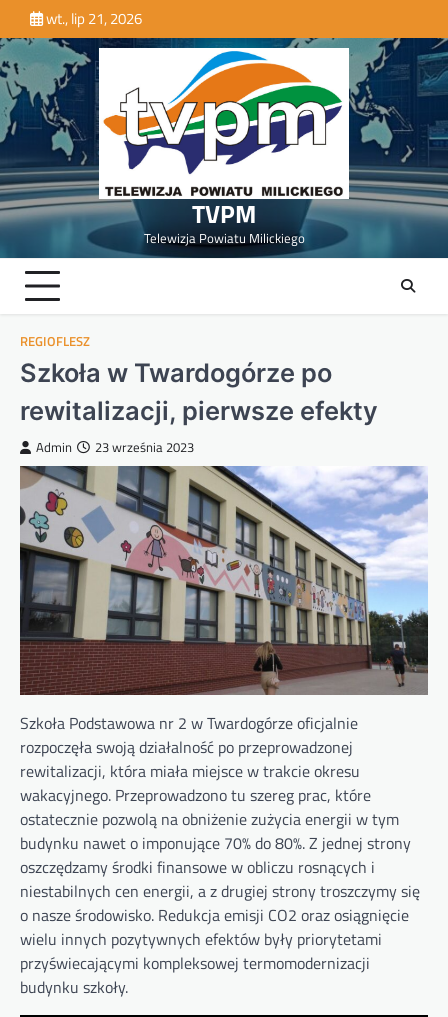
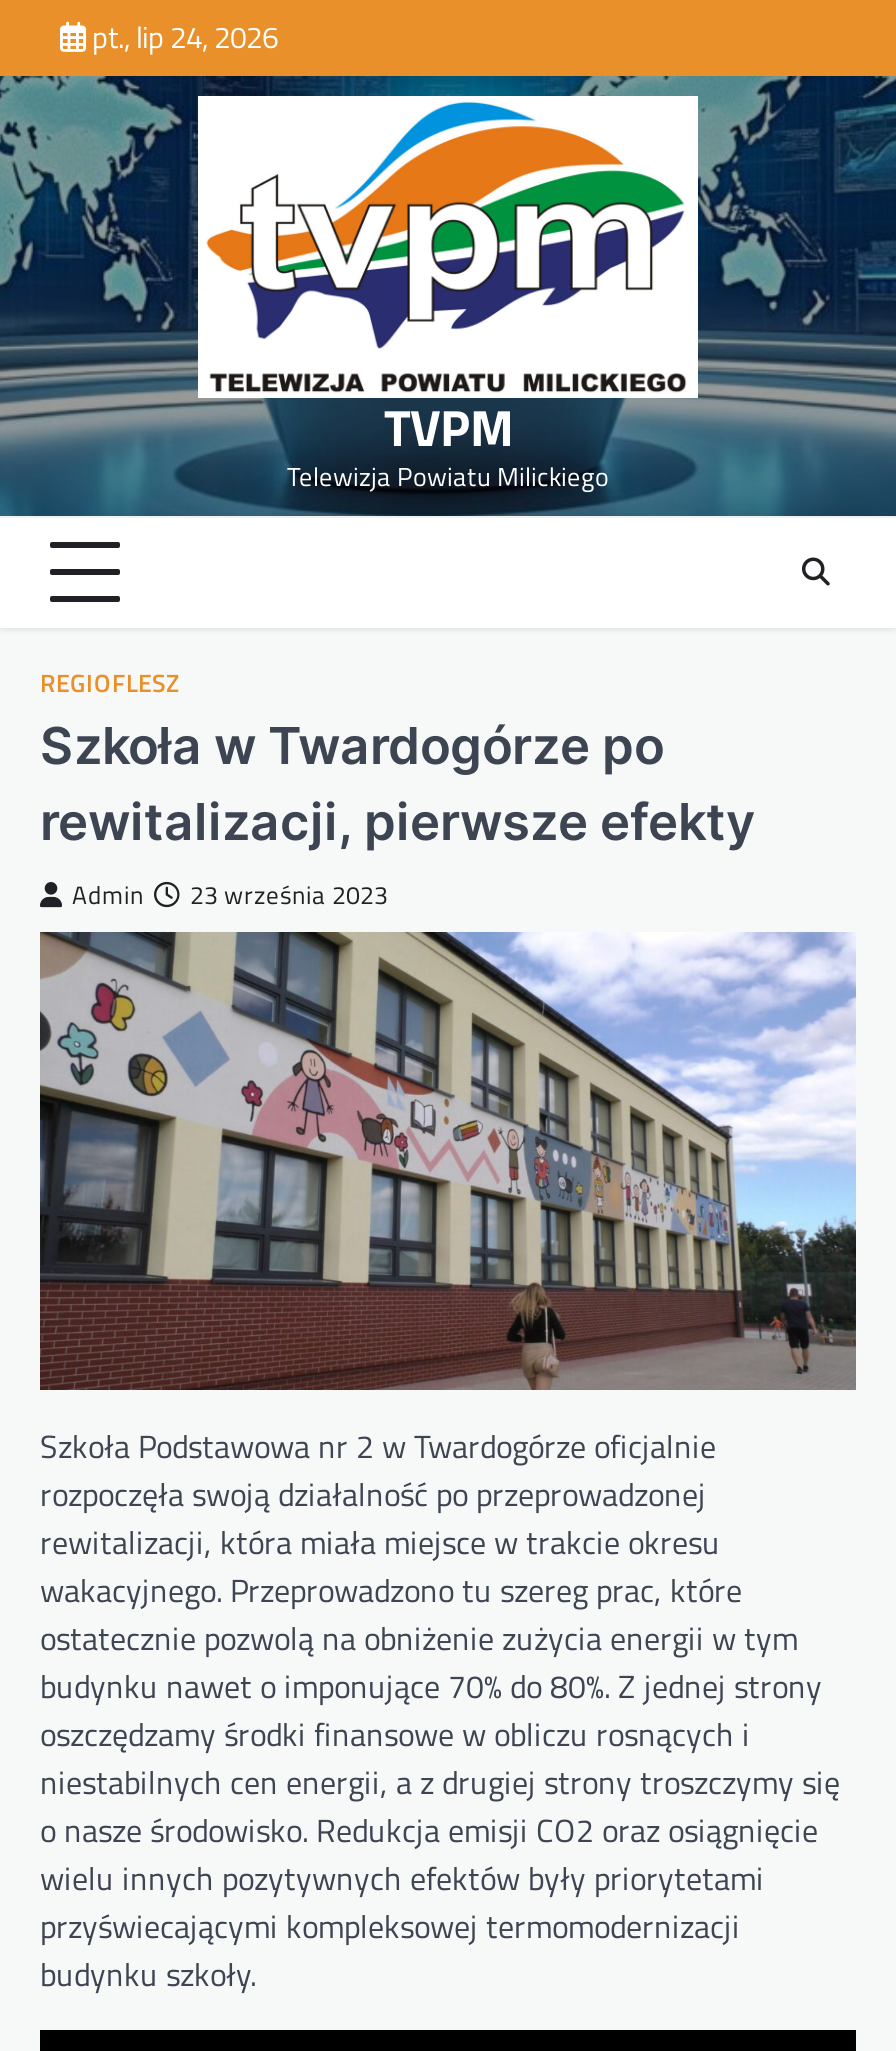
[46,7,142,30] wt., lip 21, 2026 -> [92,14,278,60] pt., lip 24, 2026

